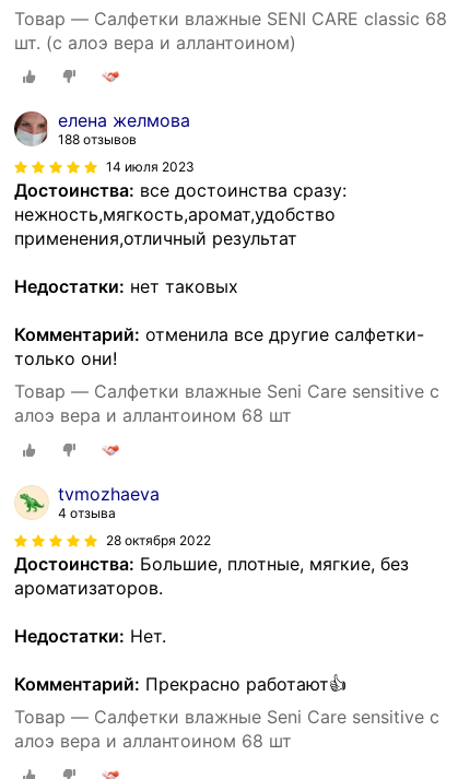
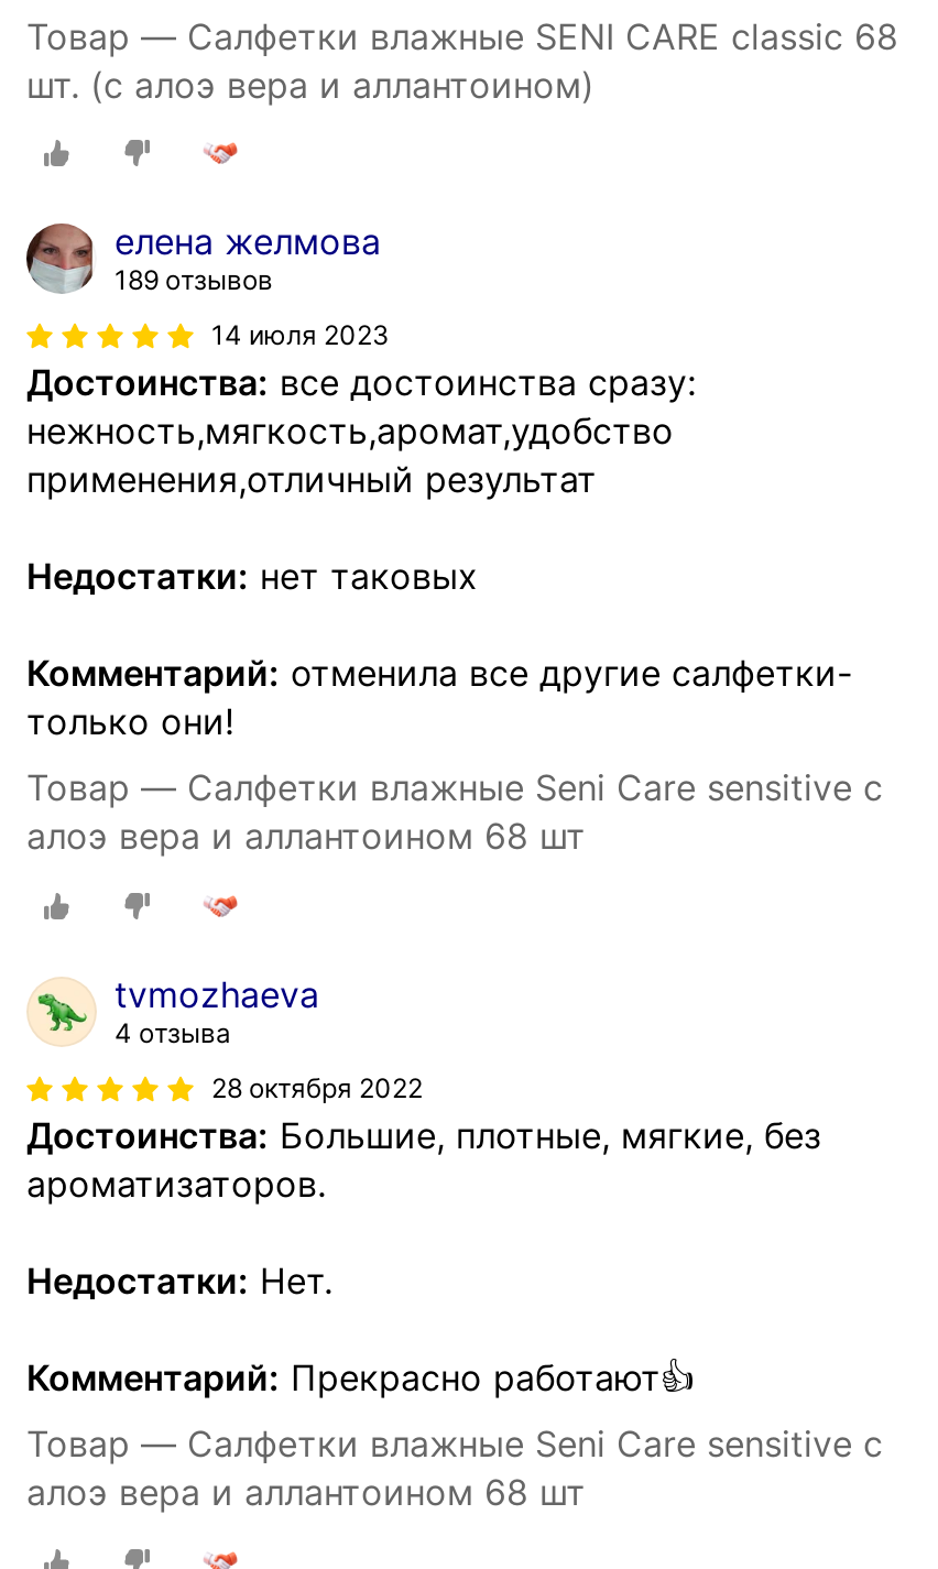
[58,132,137,148] 188 отзывов -> [114,264,273,297] 189 отзывов

